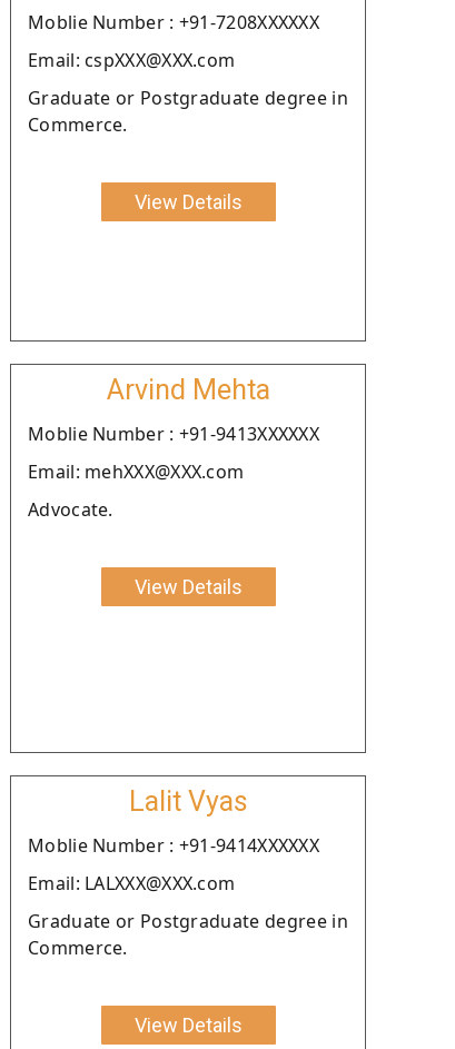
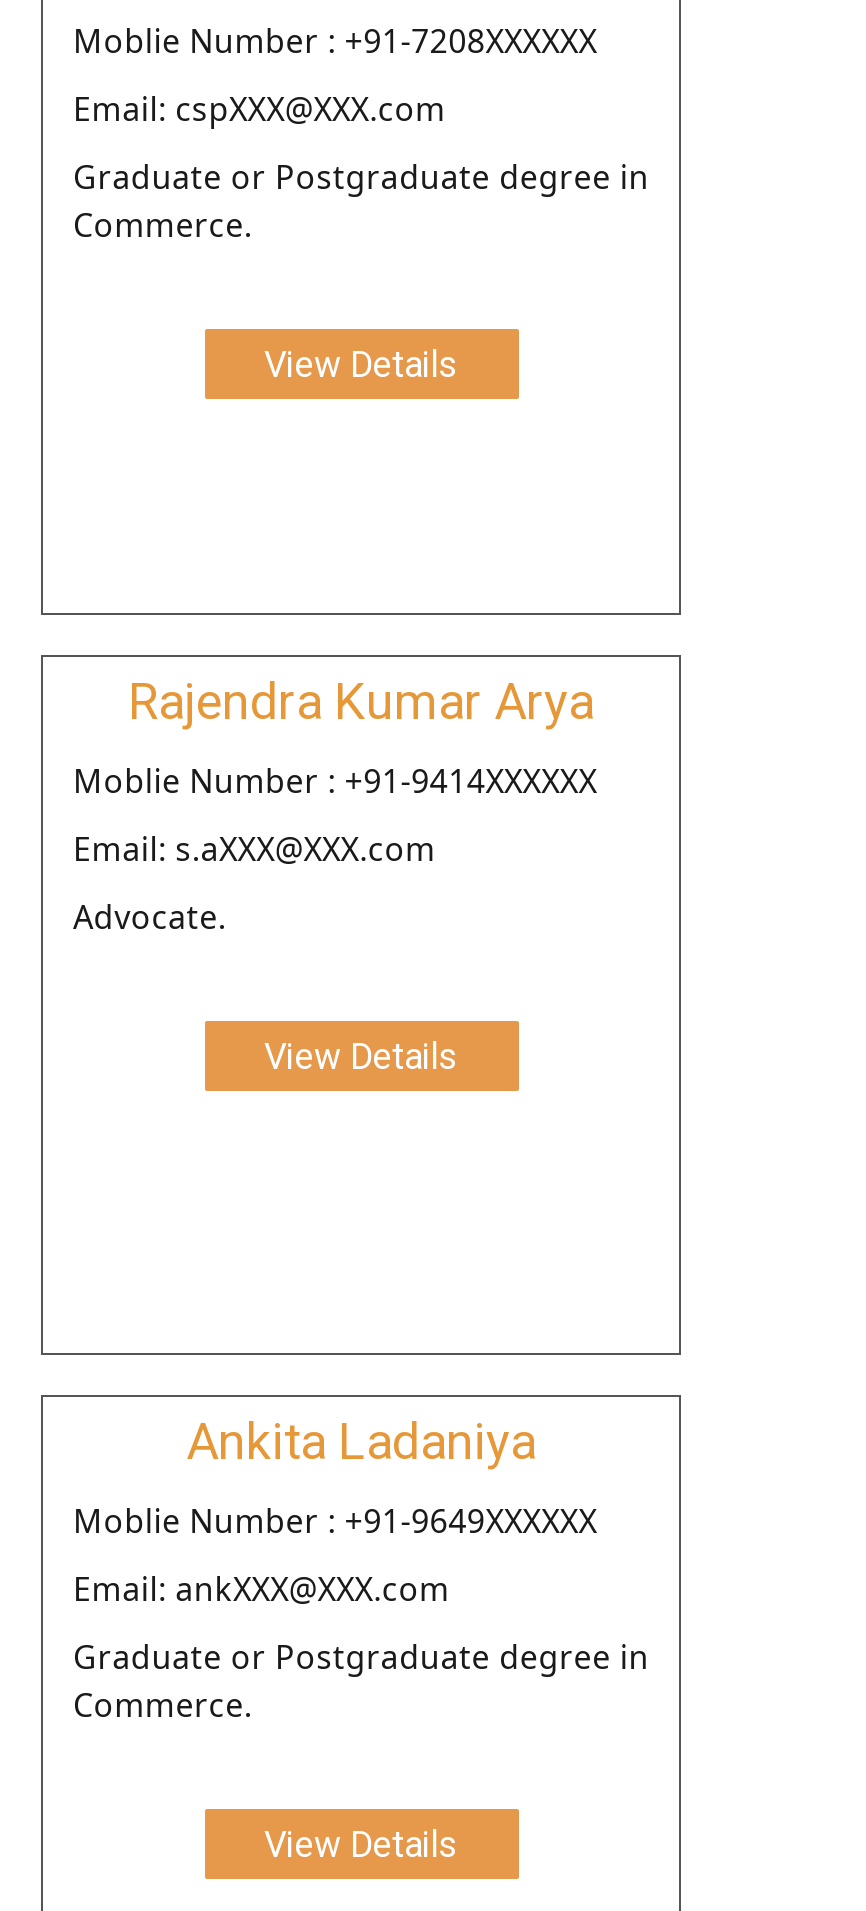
[106,374,270,406] Arvind Mehta -> [128,673,594,731] Rajendra Kumar Arya
[28,421,319,446] Moblie Number : +91-9413XXXXXX -> none
[28,459,244,484] Email: mehXXX@XXX.com -> [73,827,436,871] Email: s.aXXX@XXX.com
none -> [73,1499,597,1543] Moblie Number : +91-9649XXXXXX
[128,785,248,817] Lalit Vyas -> [186,1413,536,1471] Ankita Ladaniya
moved [28,833,319,857] -> [73,759,597,803]: Moblie Number : +91-9414XXXXXX
[28,871,235,895] Email: LALXXX@XXX.com -> [73,1567,450,1611] Email: ankXXX@XXX.com

